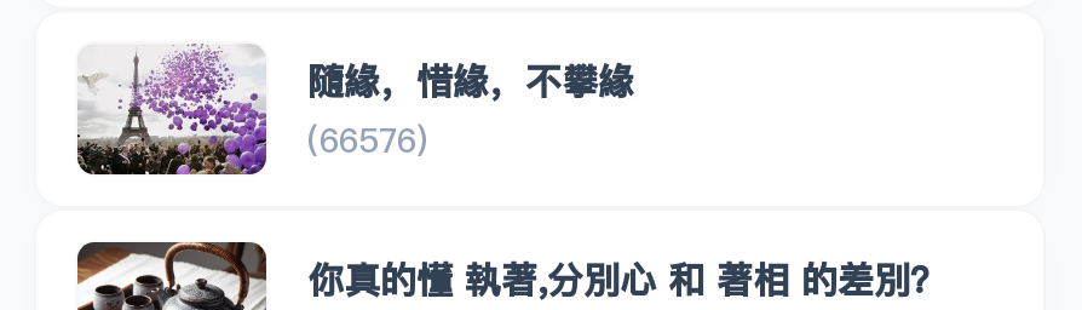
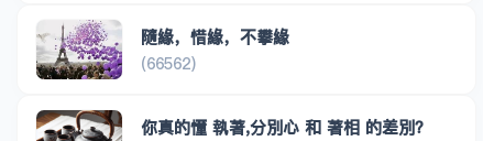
[307,115,428,163] (66576) -> [141,52,196,74] (66562)

